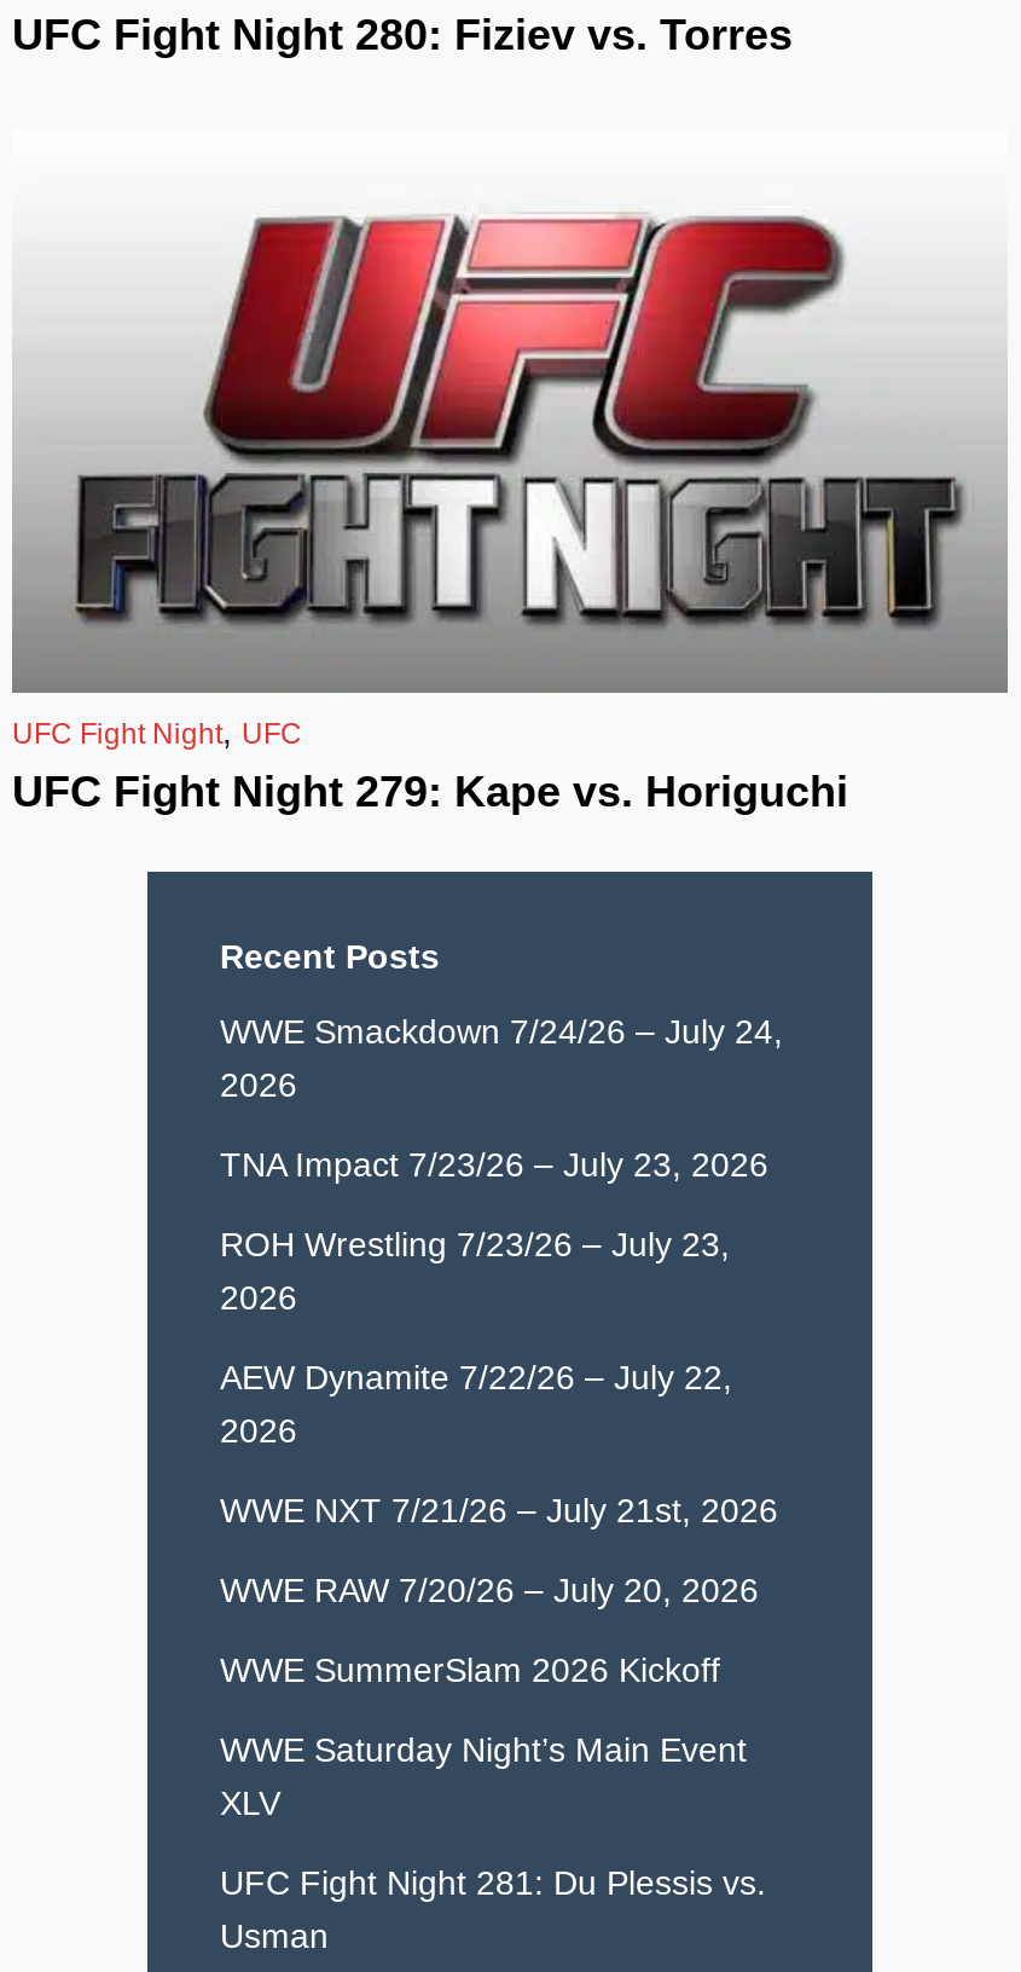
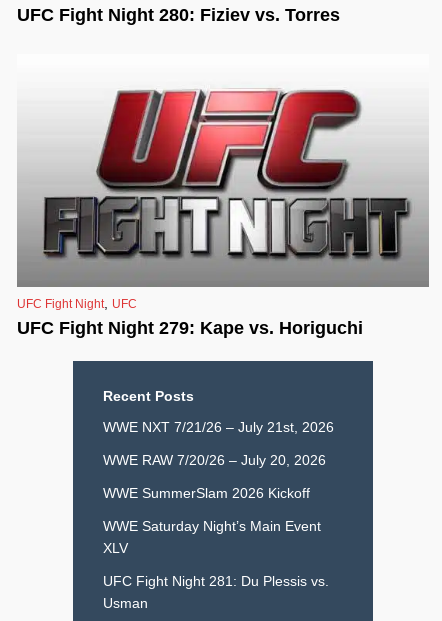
[220,1012,783,1449] WWE Smackdown 7/24/26 – July 24, | 2026 | TNA Impact 7/23/26 – July 23, 2026 | ROH Wrestling 7/23/26 – July 23, | 2026 | AEW Dynamite 7/22/26 – July 22, | 2026 -> none

